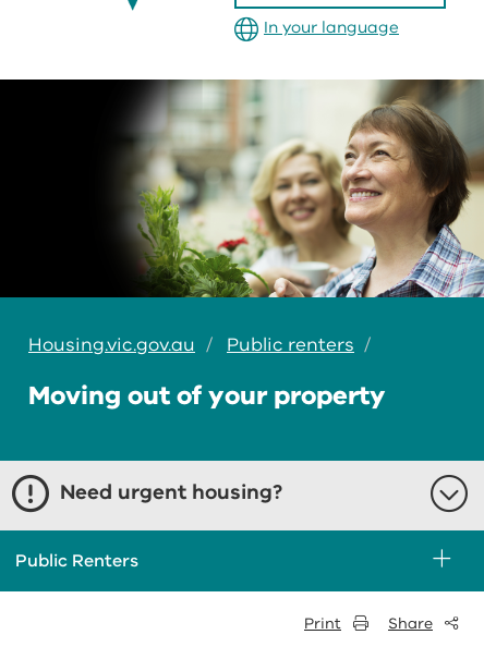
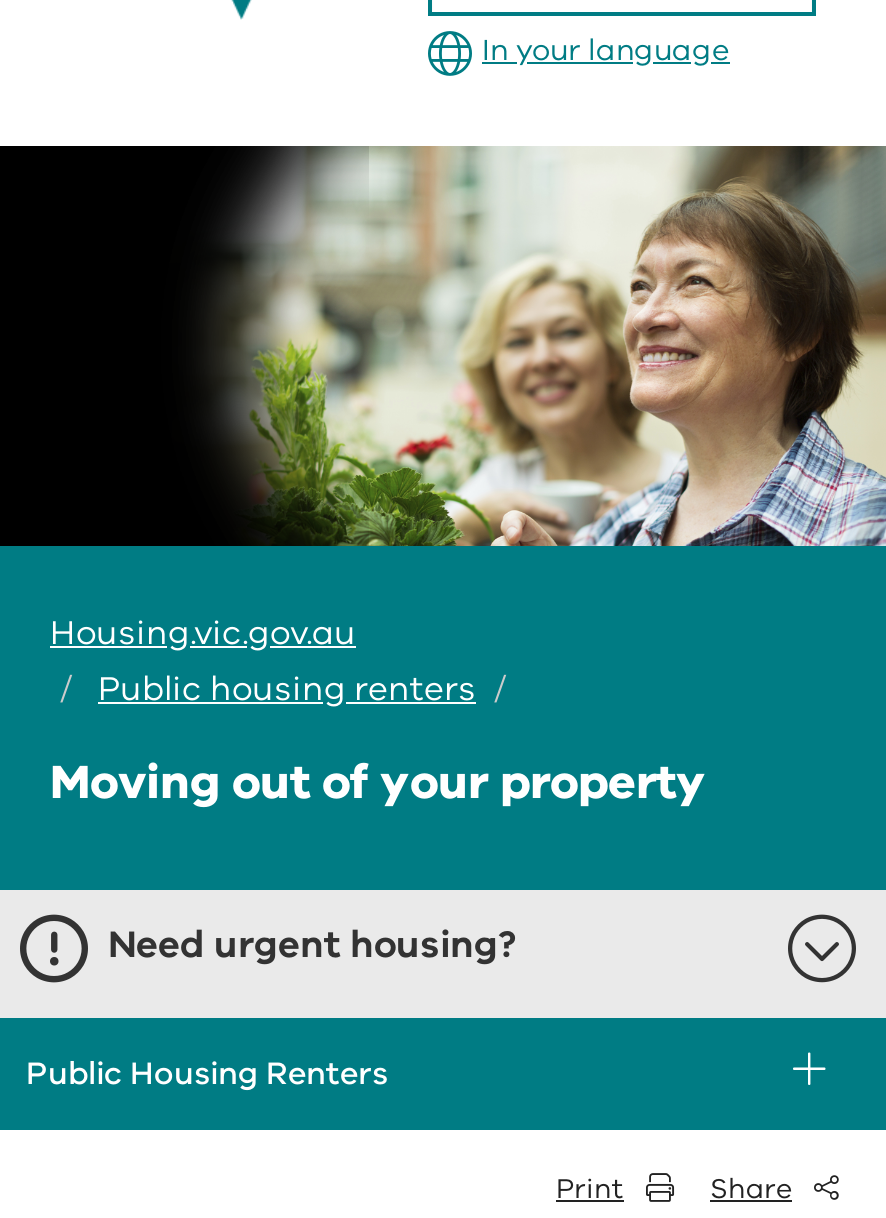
[227,332,354,357] Public renters -> [98,666,476,712] Public housing renters
[15,549,138,573] Public Renters -> [26,1051,388,1095] Public Housing Renters

